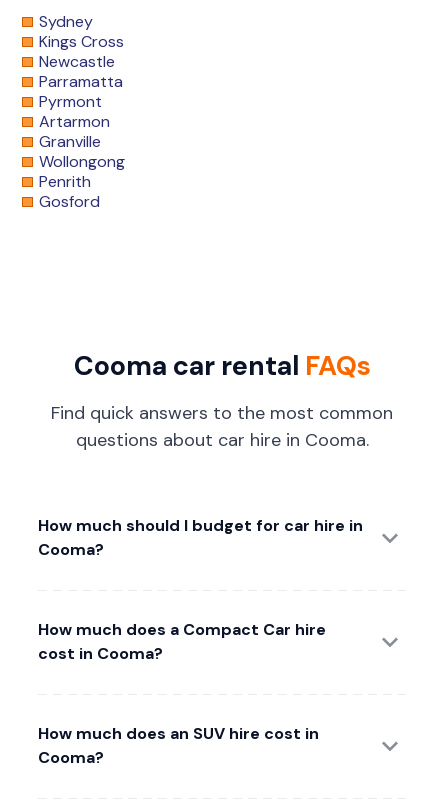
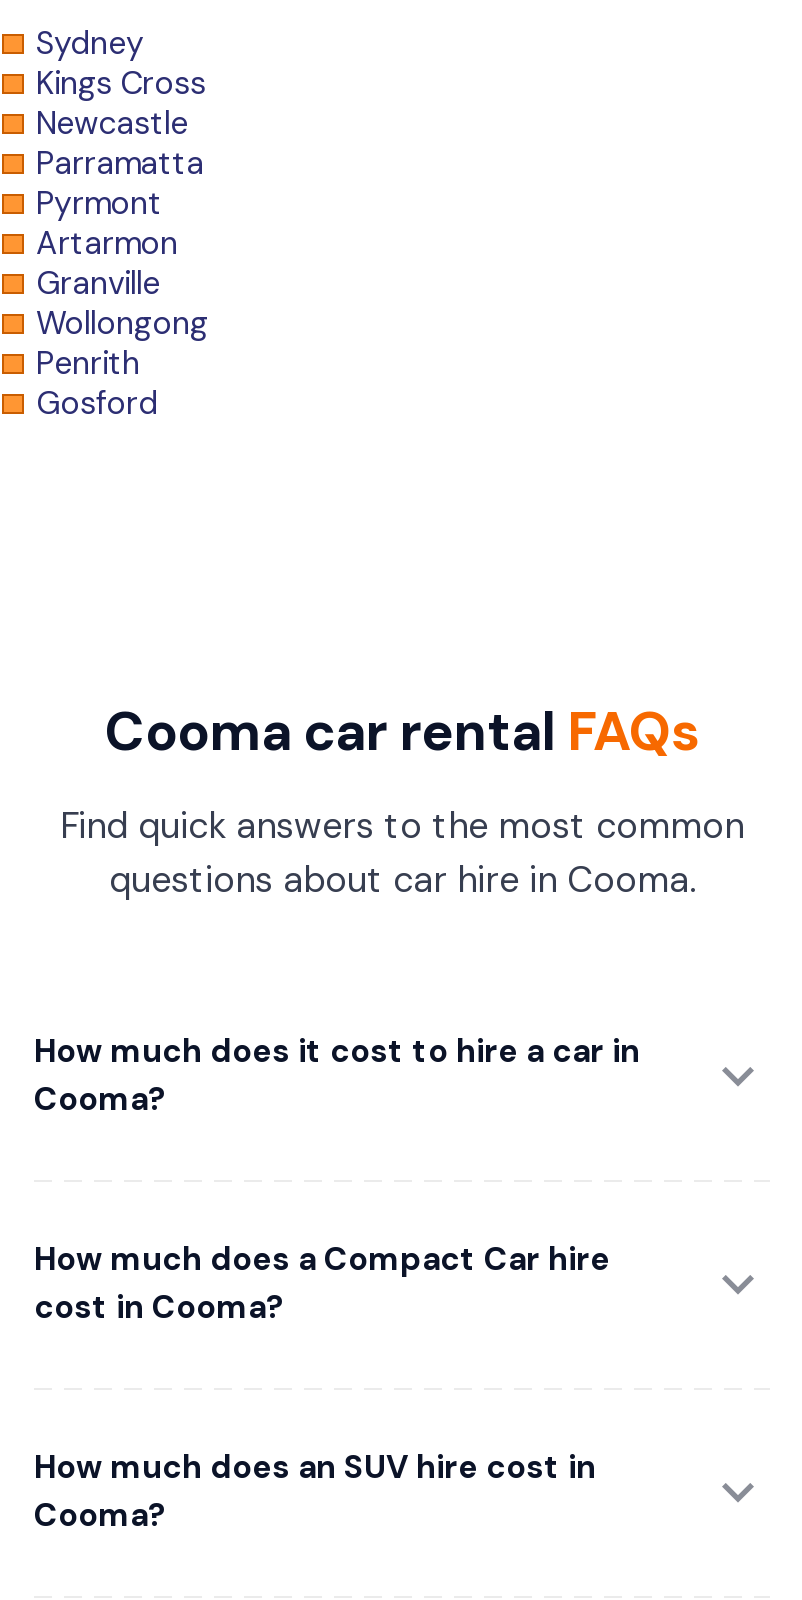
[38,515,363,536] How much should I budget for car hire in -> [34,1030,640,1072] How much does it cost to hire a car in

